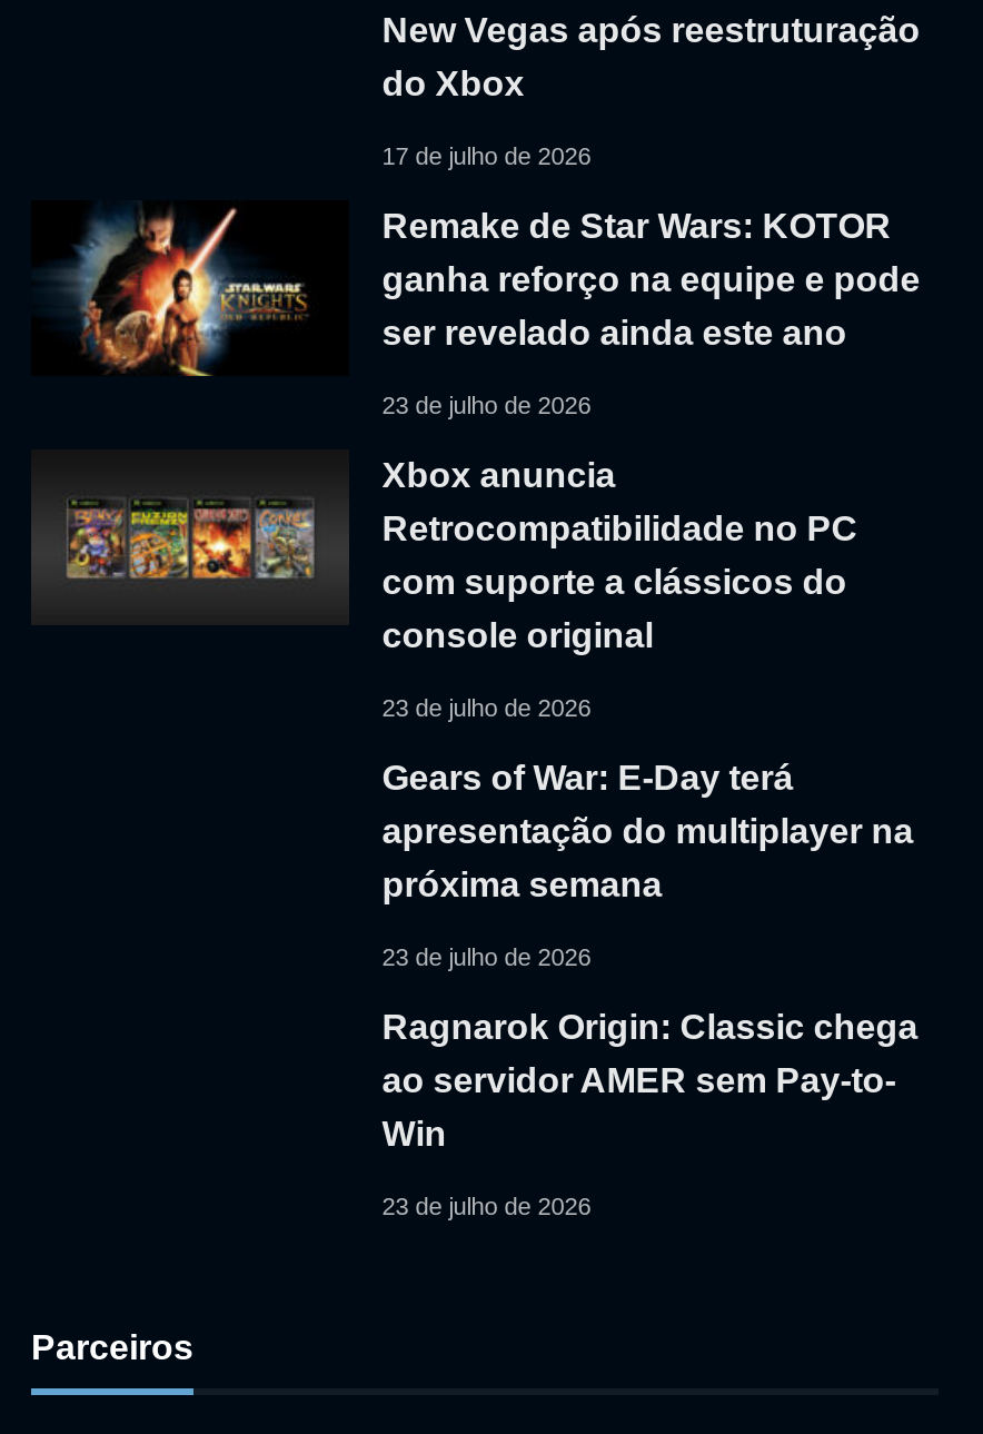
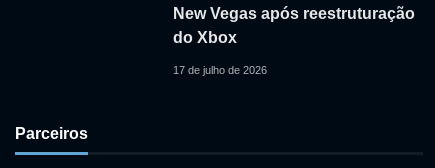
[53,207,920,1220] [image] | Remake de Star Wars: KOTOR | ganha reforço na equipe e pode | ser revelado ainda este ano | 23 de julho de 2026 | Xbox anuncia | Retrocompatibilidade no PC | com suporte a clássicos do | console original | 23 de julho de 2026 | Gears of War: E-Day terá | apresentação do multiplayer na | próxima semana | 23 de julho de 2026 | Ragnarok Origin: Classic chega | ao servidor AMER sem Pay-to- | Win | 23 de julho de 2026 -> none
[31,456,349,623] [image] -> none

